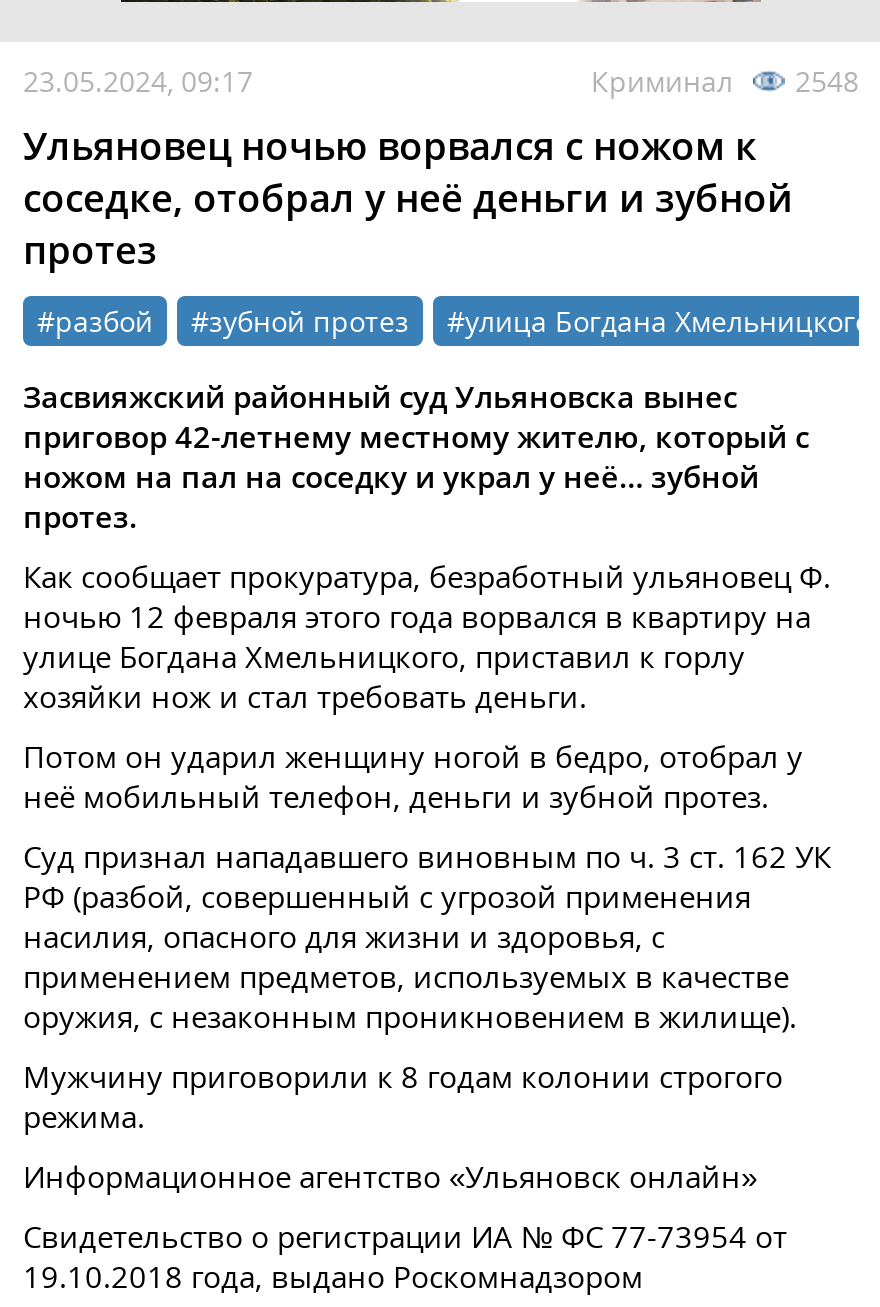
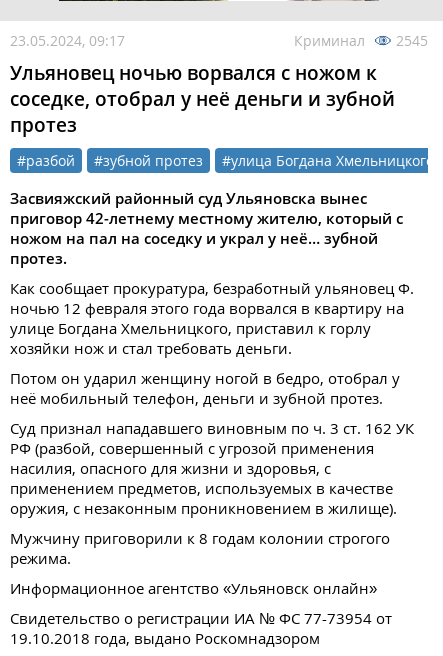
[591,62,859,100] Криминал 2548 -> [294,31,428,50] Криминал 2545

